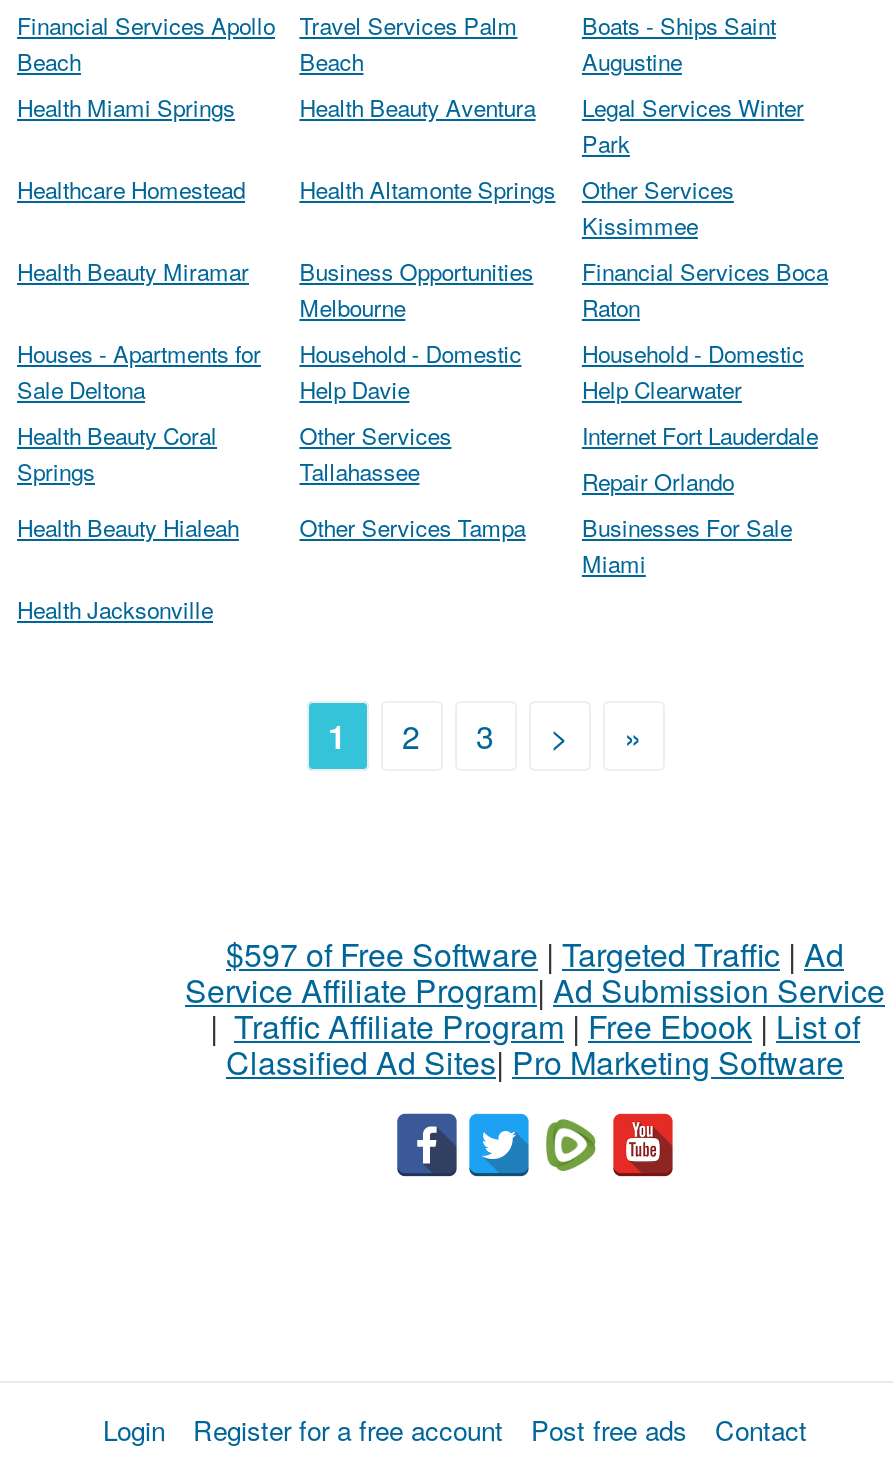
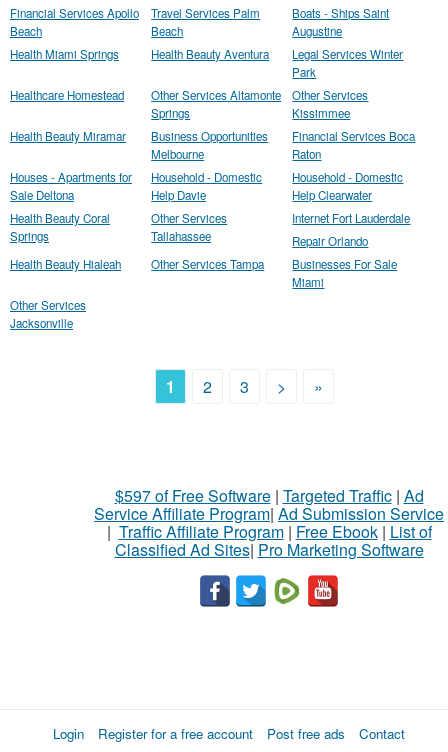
[299,173,555,205] Health Altamonte Springs -> [151,87,281,121] Other Services Altamonte | Springs
[17,593,213,625] Health Jacksonville -> [10,297,86,331] Other Services | Jacksonville

